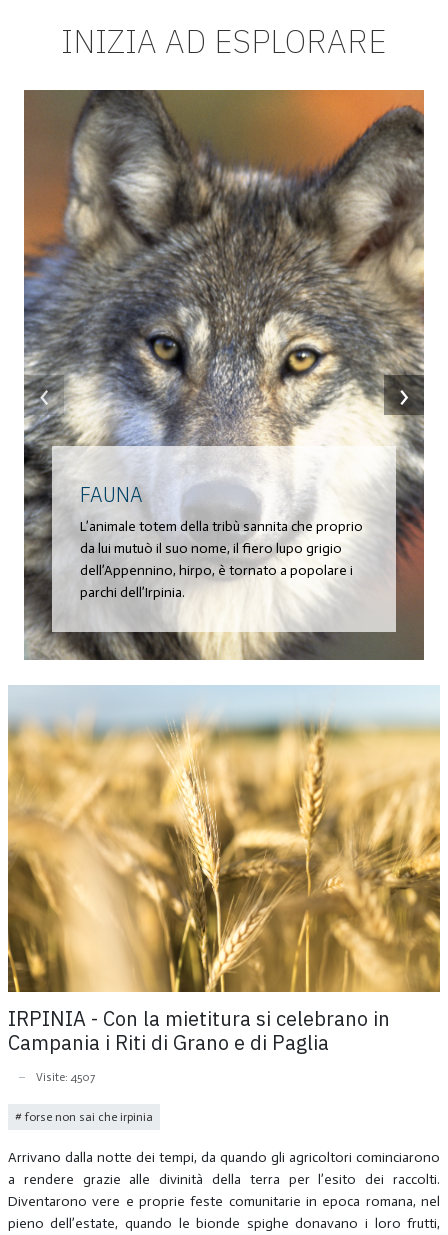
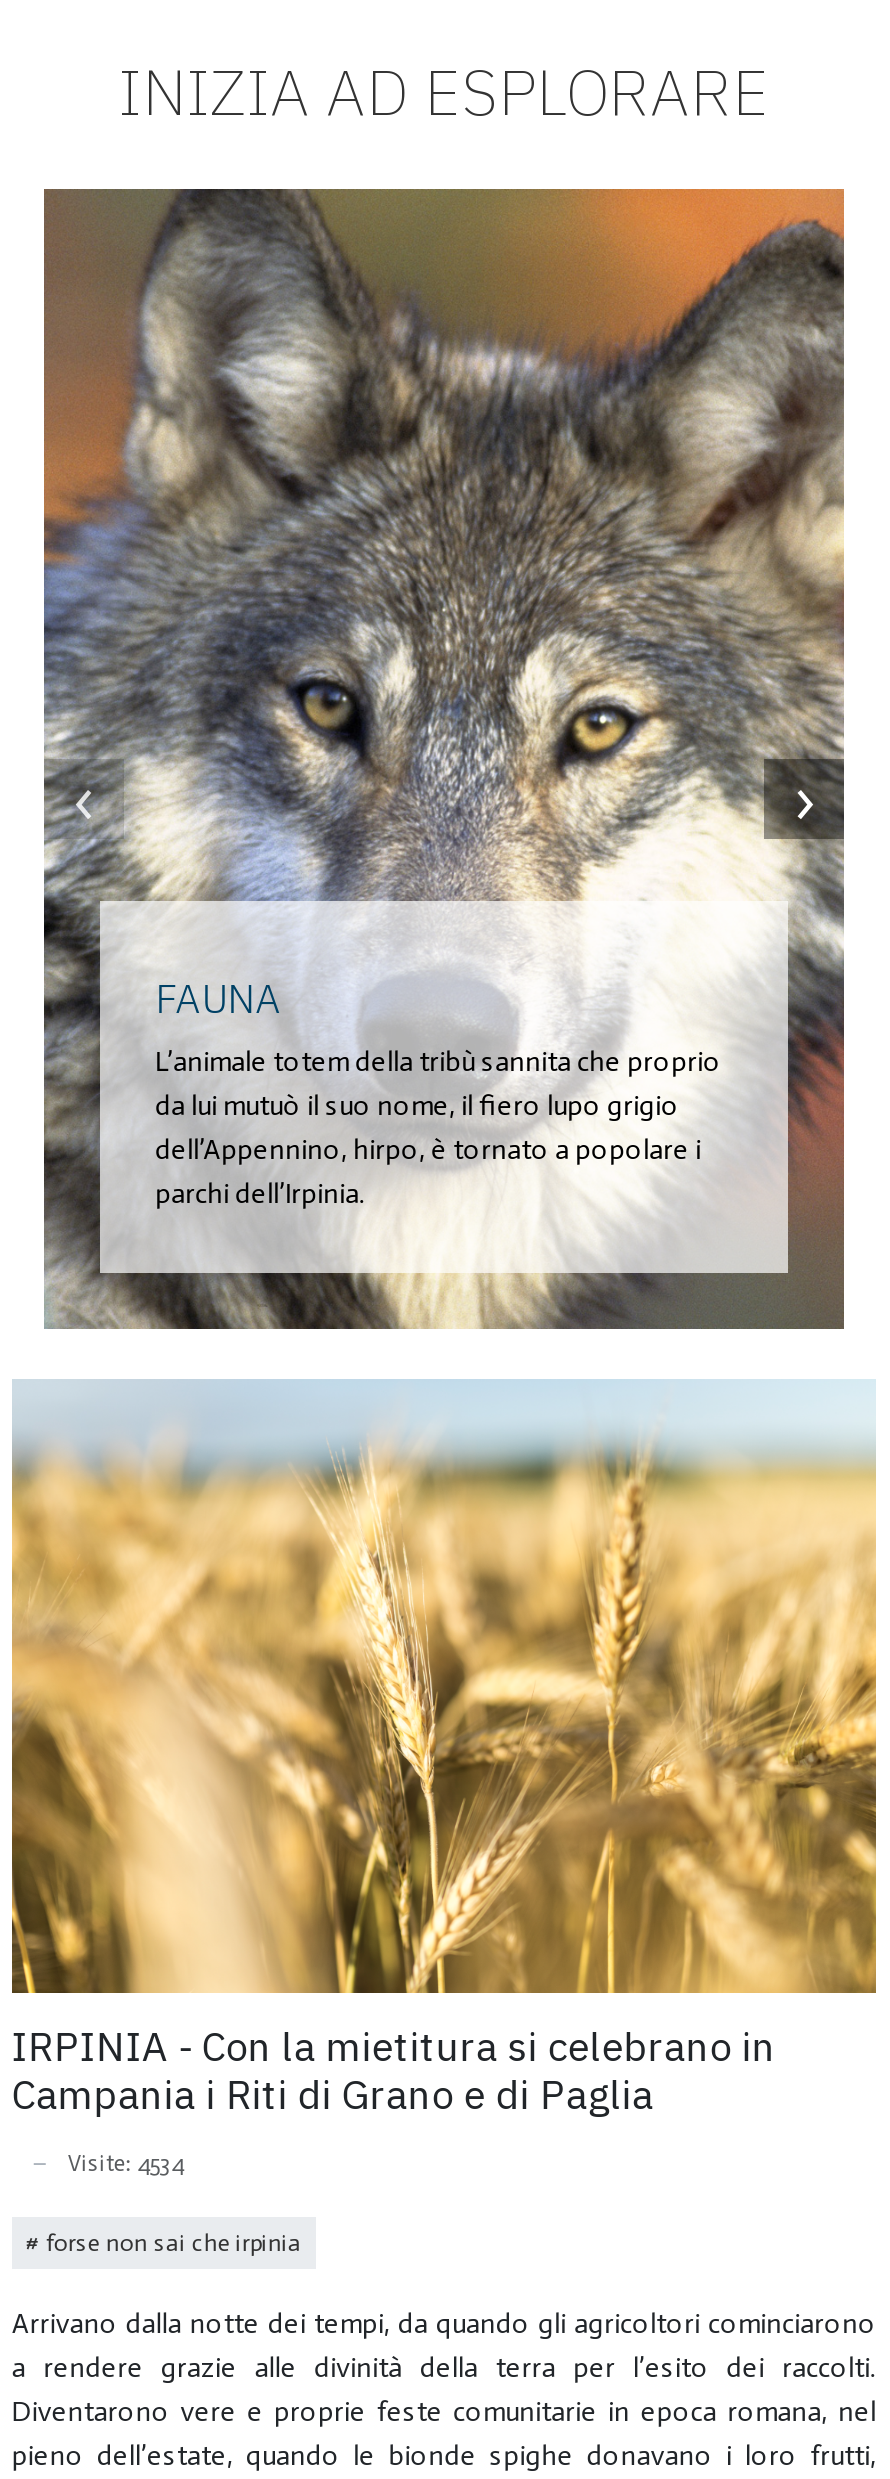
[36,1070,95,1084] Visite: 4507 -> [68,2149,184,2177] Visite: 4534

